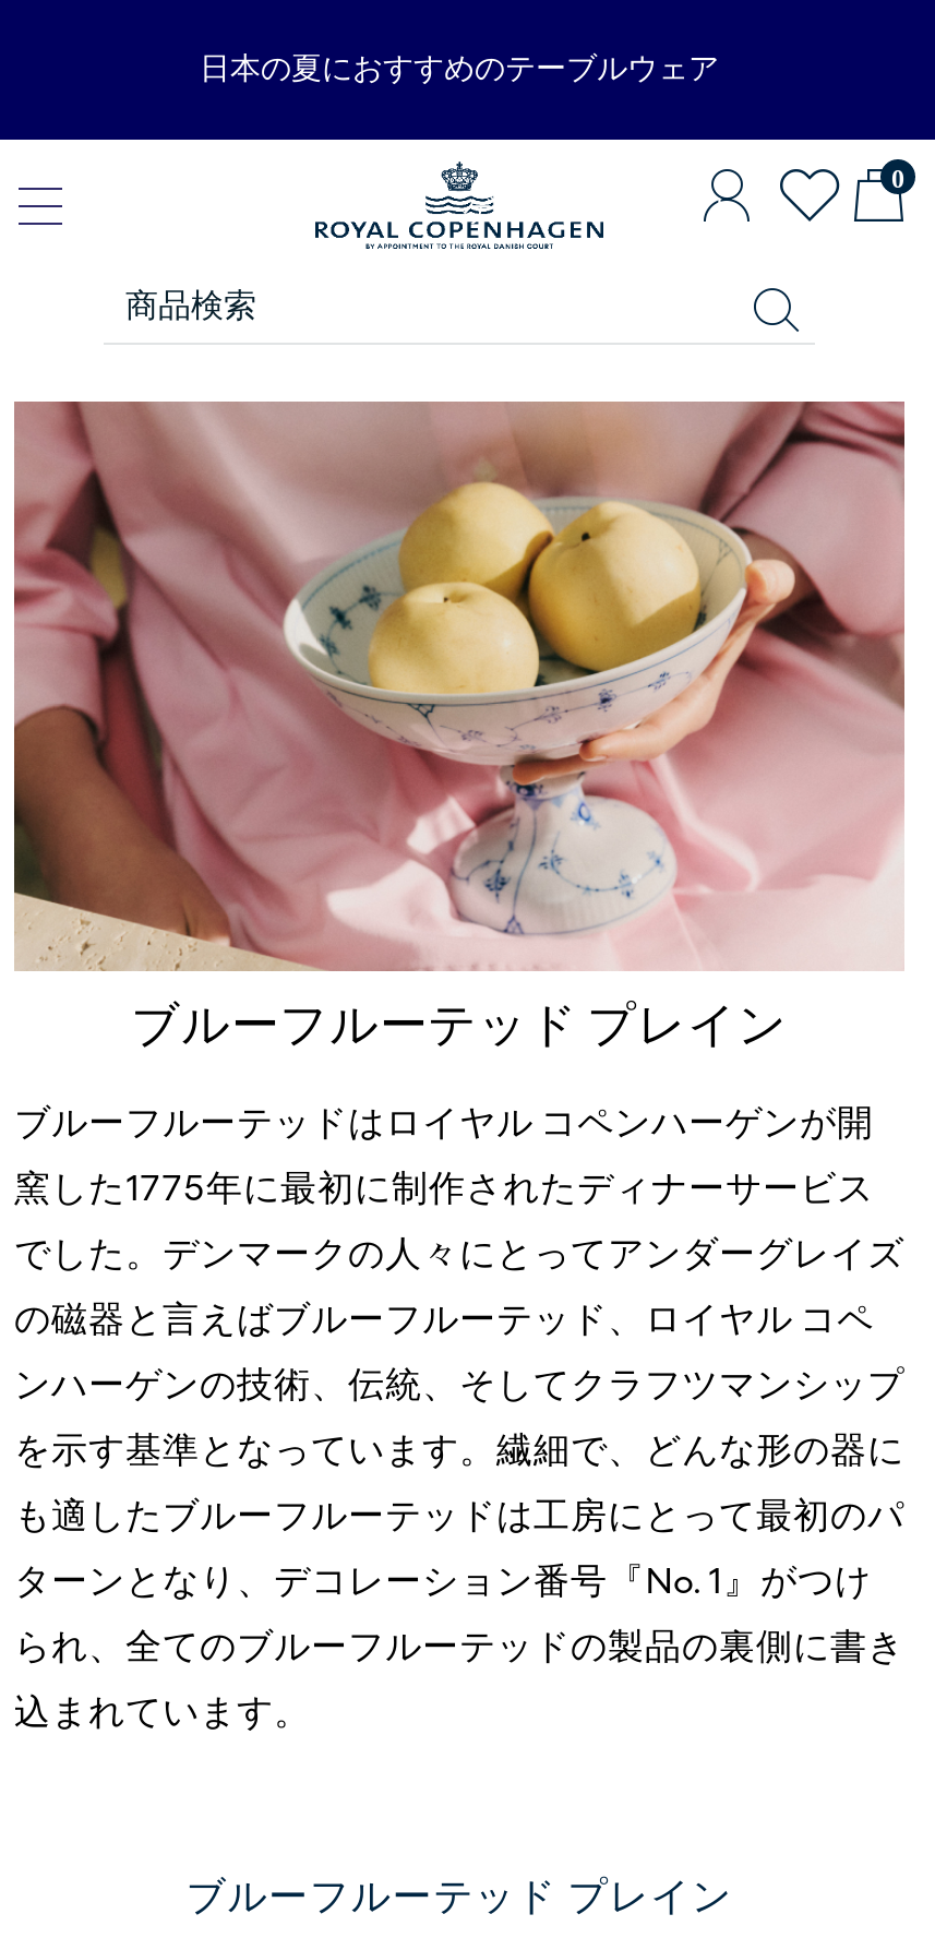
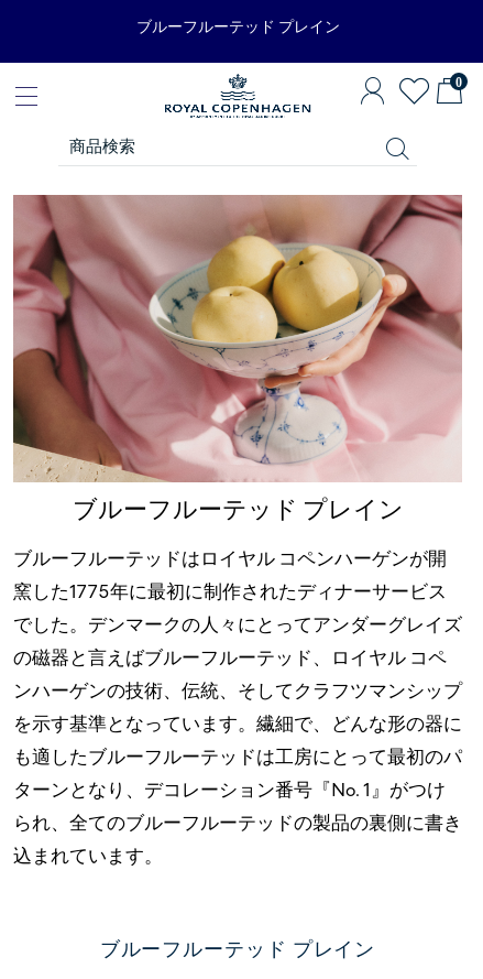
[200,50,719,87] 日本の夏におすすめのテーブルウェア -> [136,18,339,36] ブルーフルーテッド プレイン

